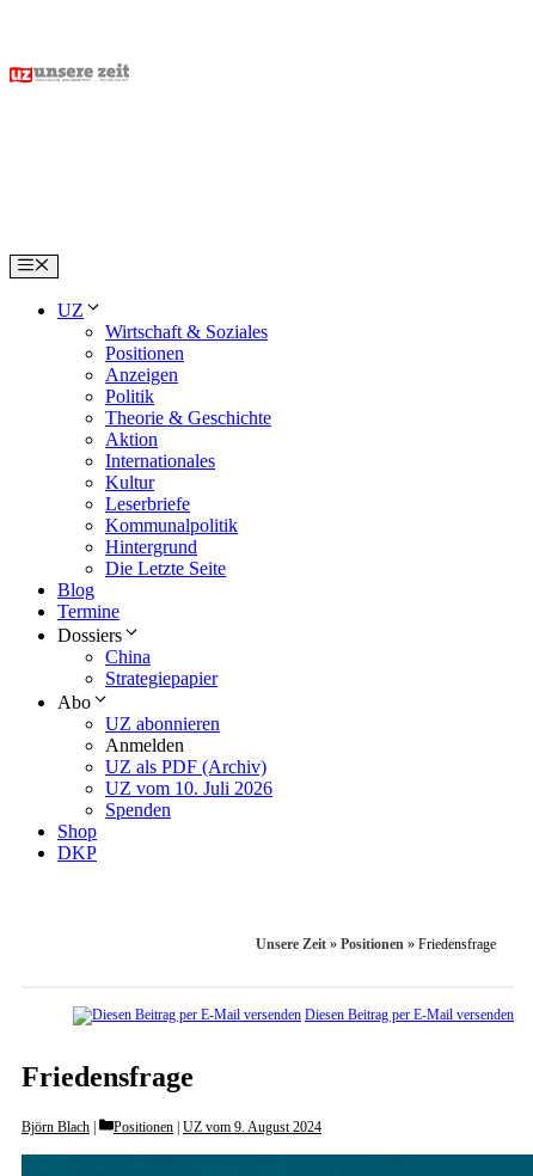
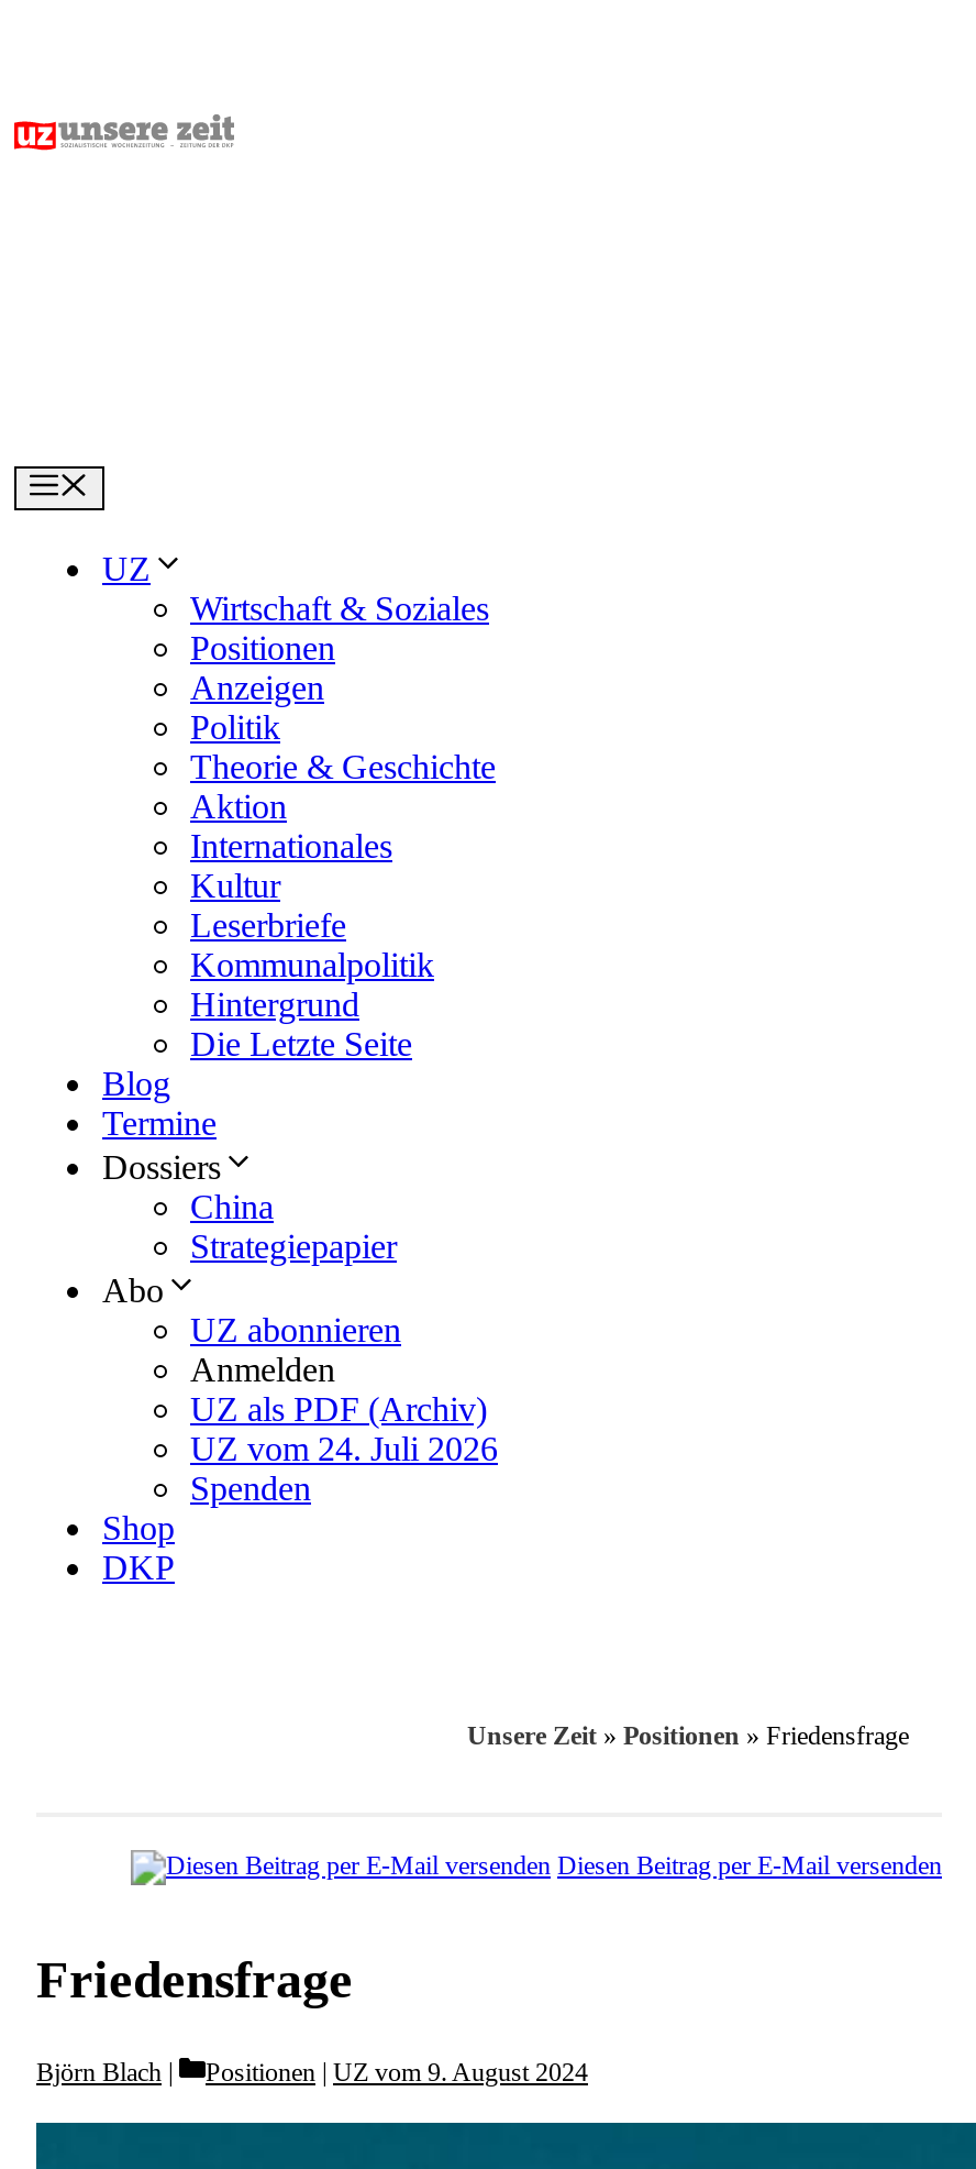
[105,778,272,799] UZ vom 10. Juli 2026 -> [190,1431,498,1468] UZ vom 24. Juli 2026

